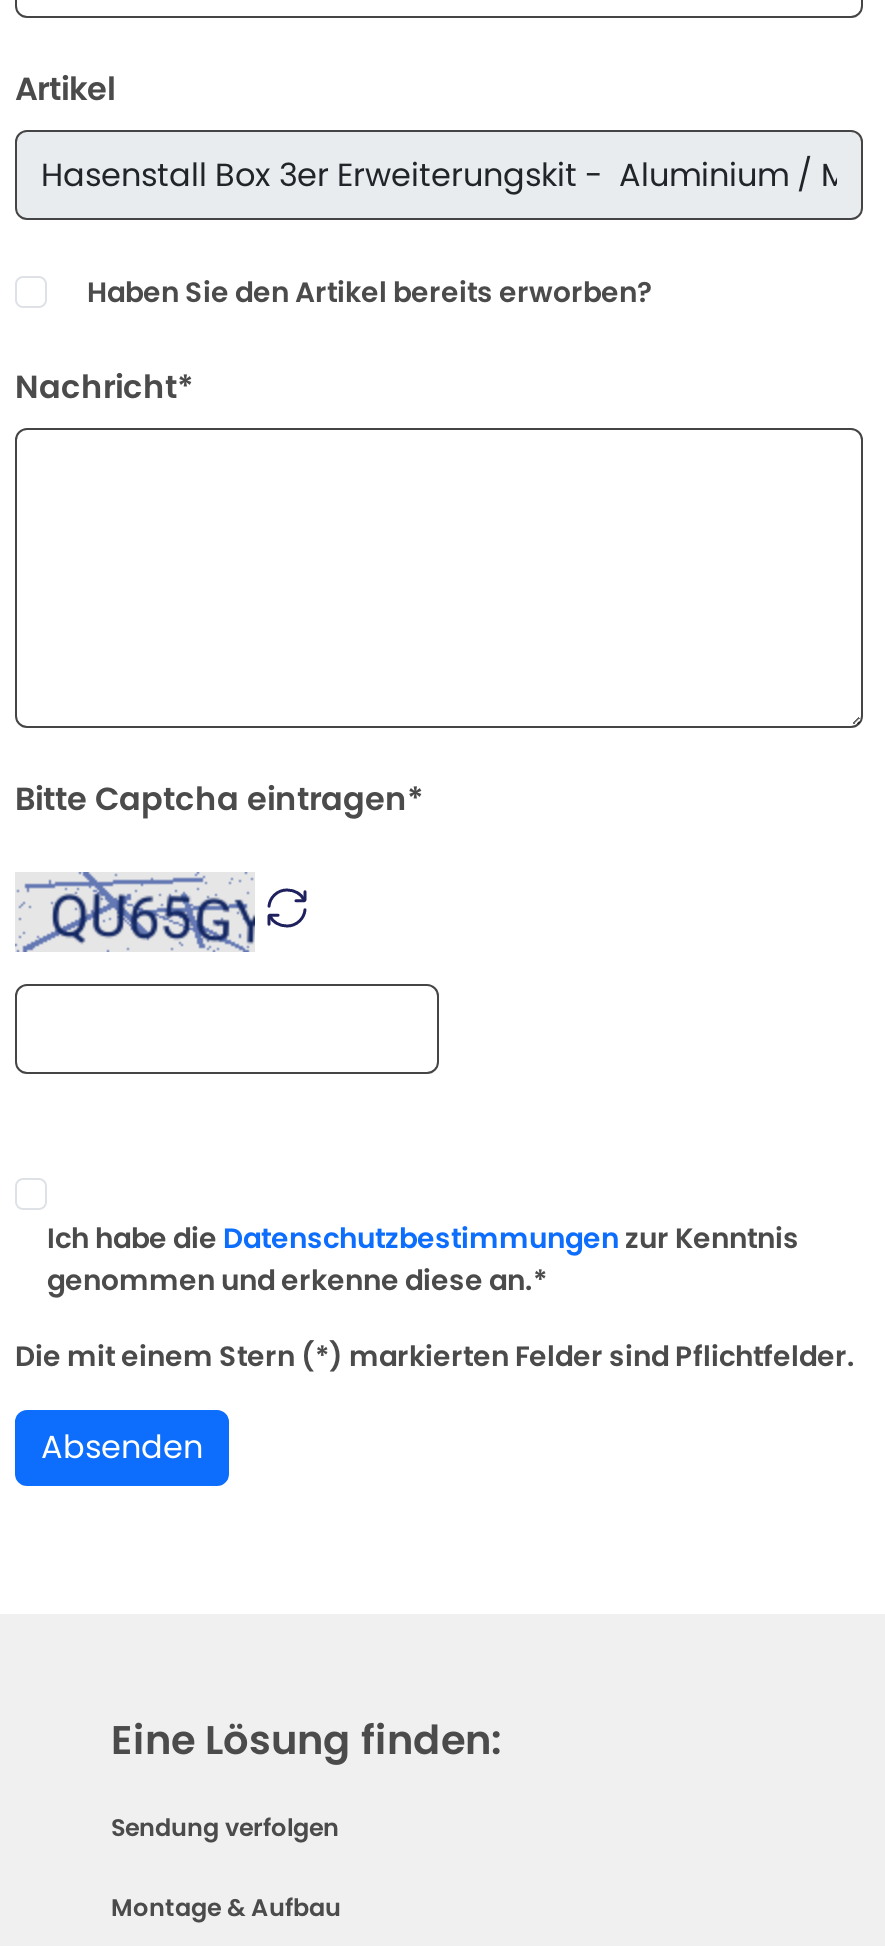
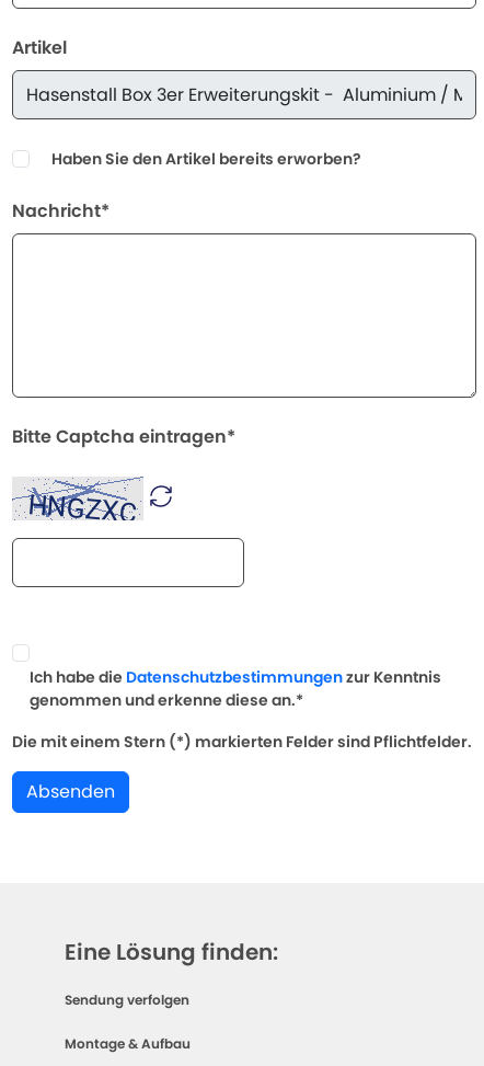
[17,870,257,952] [image] -> [12,477,143,521] [image]

